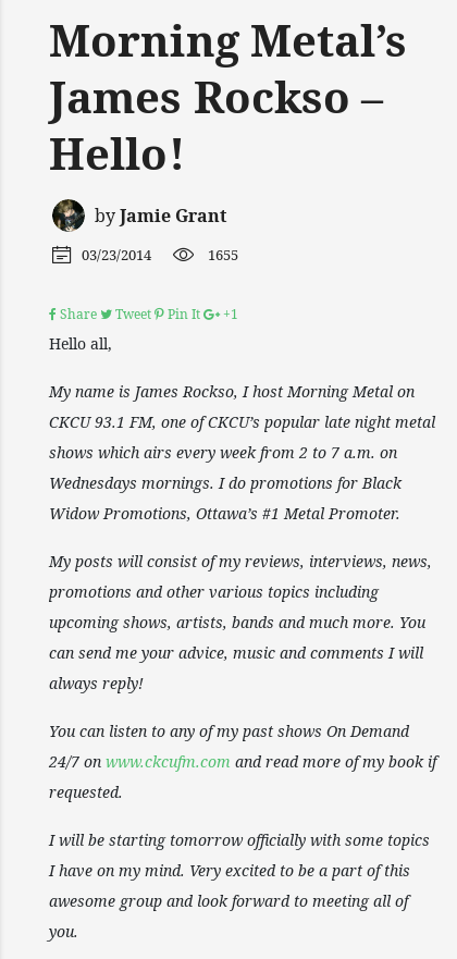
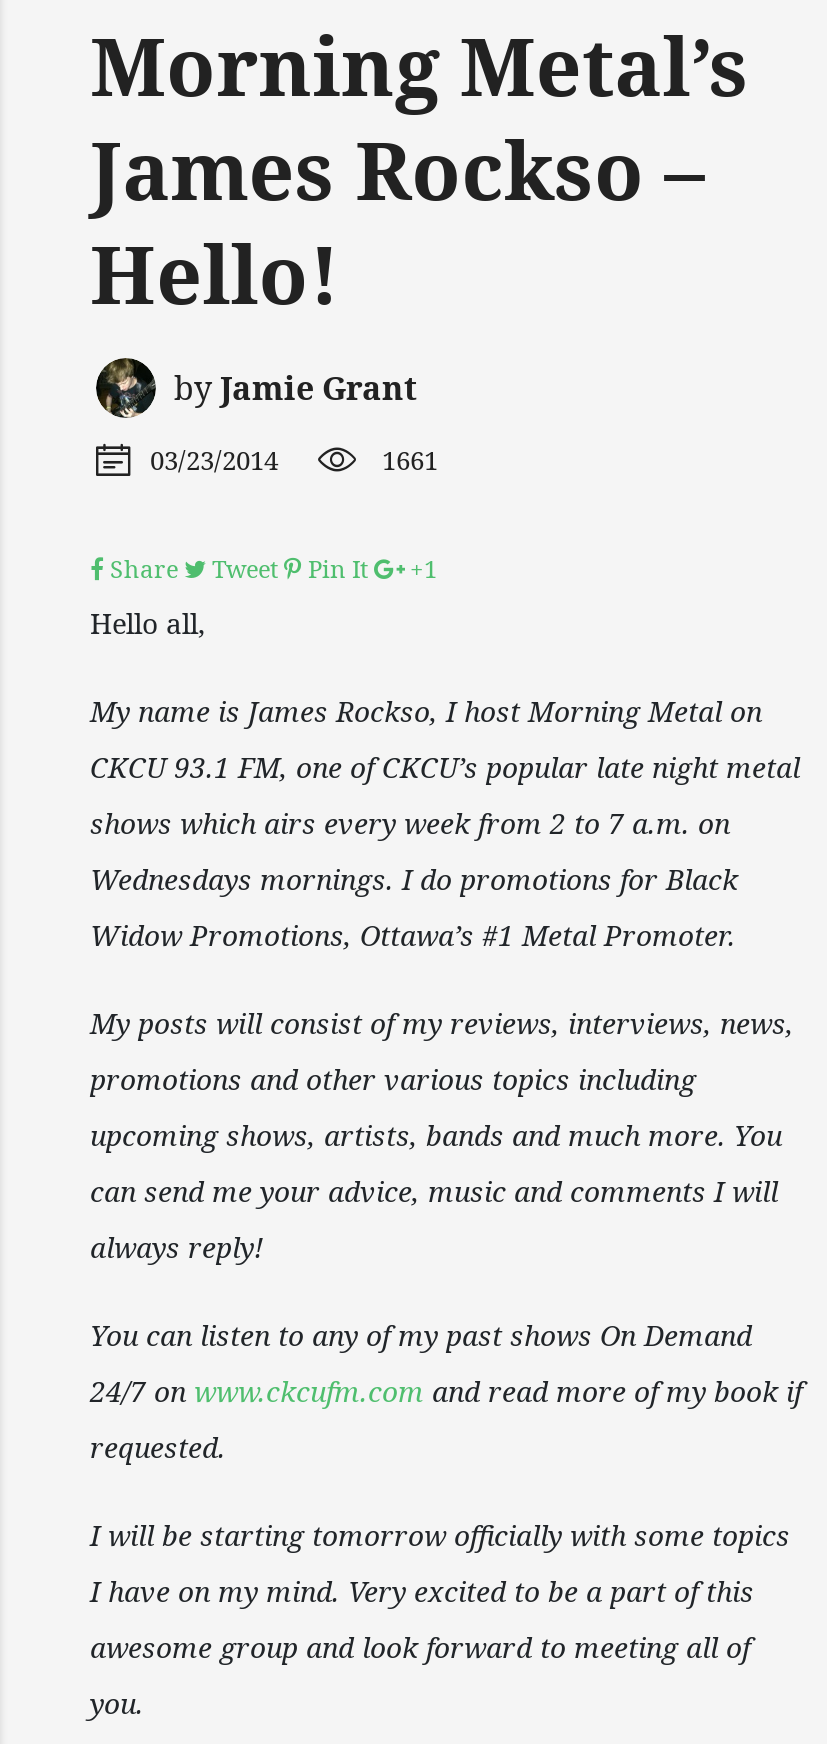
[205,245,238,265] 1655 -> [376,442,438,478] 1661

